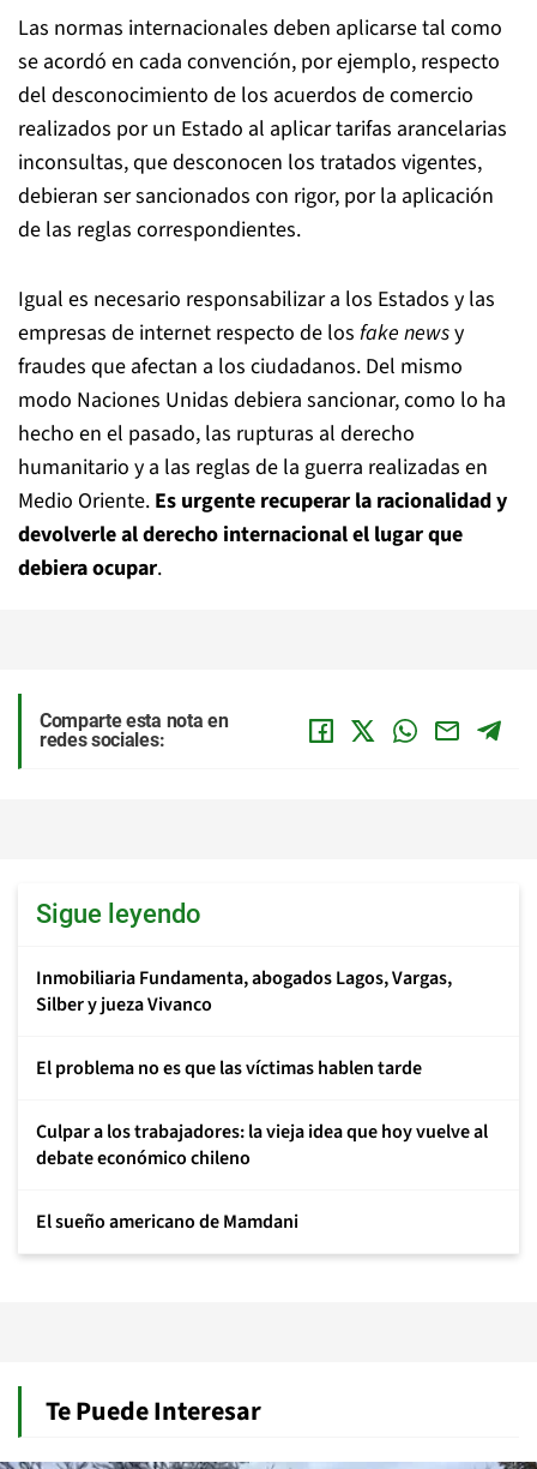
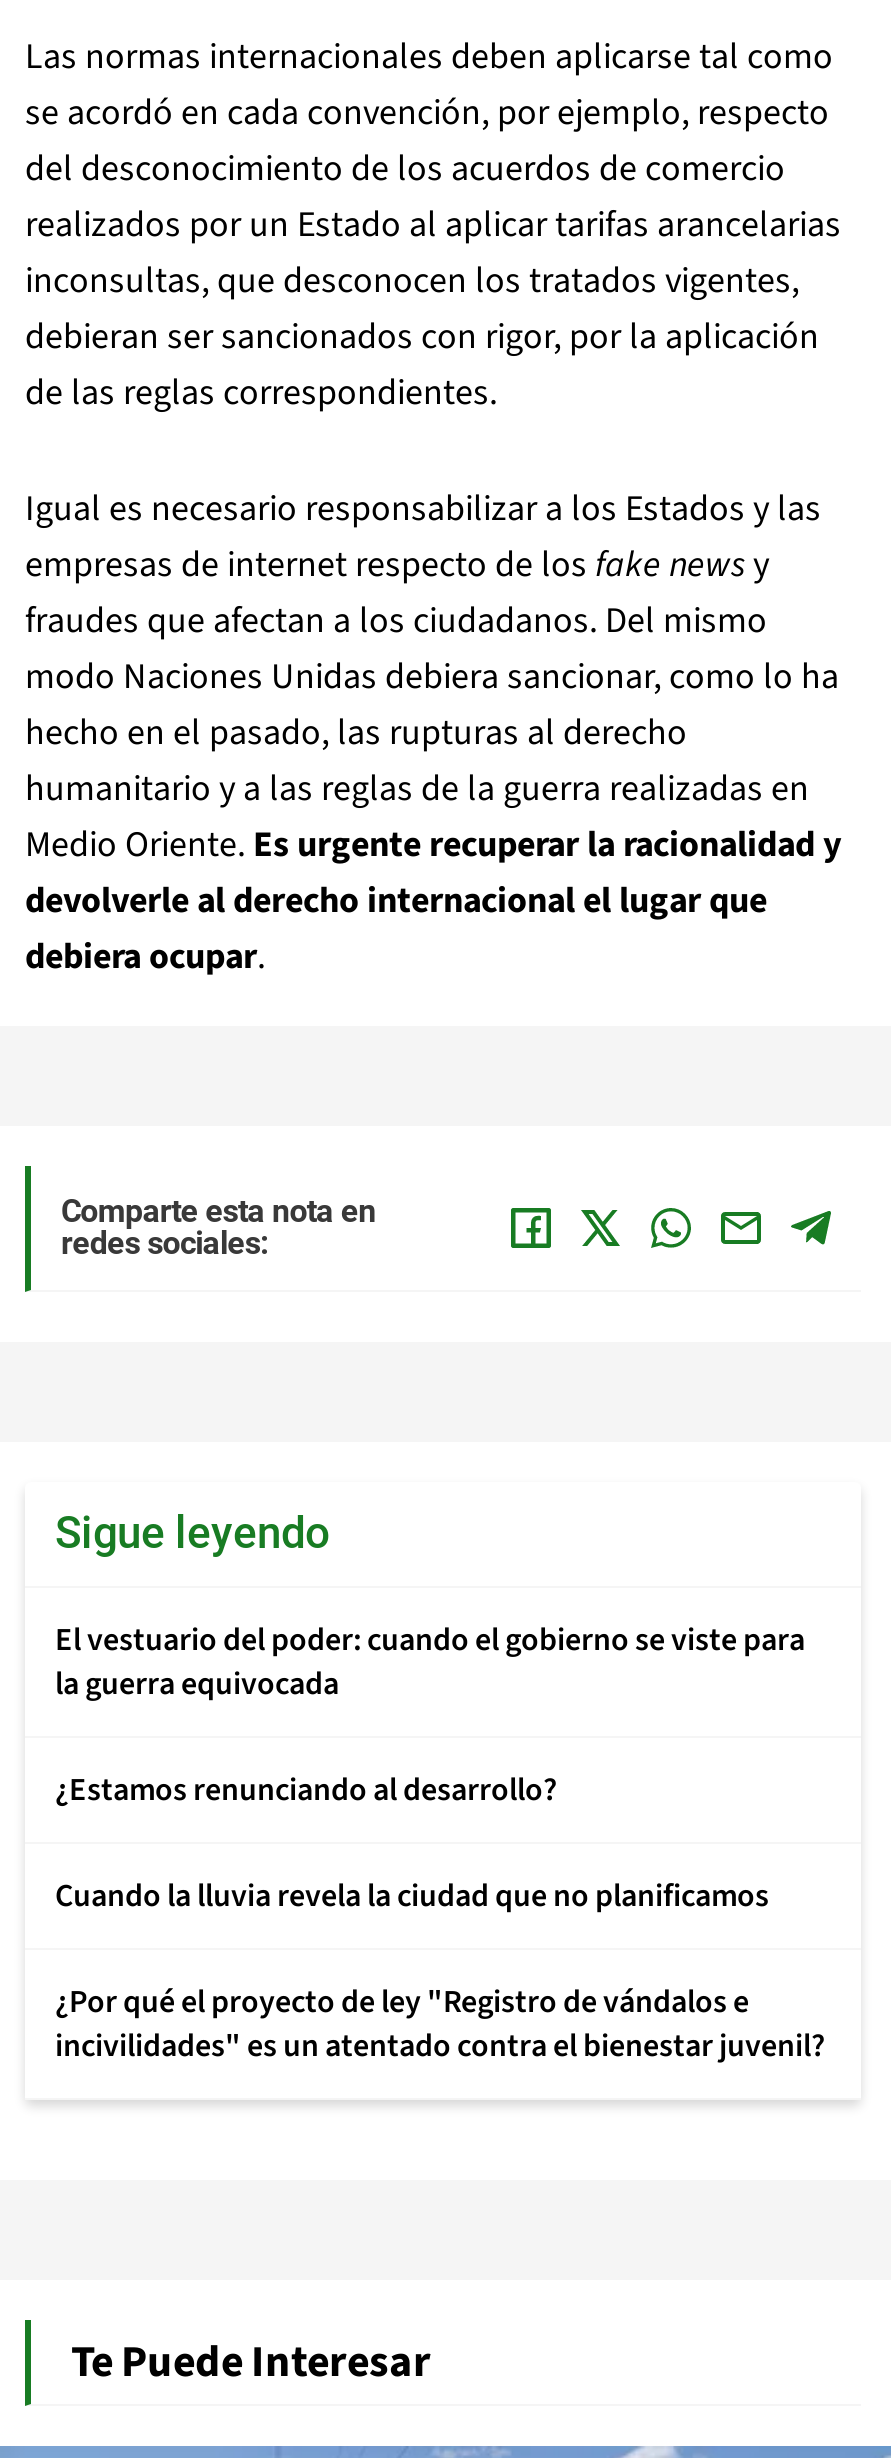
[36,965,452,1018] Inmobiliaria Fundamenta, abogados Lagos, Vargas, | Silber y jueza Vivanco -> [55,1618,805,1706] El vestuario del poder: cuando el gobierno se viste para | la guerra equivocada
[36,1055,422,1081] El problema no es que las víctimas hablen tarde -> [55,1768,557,1812] ¿Estamos renunciando al desarrollo?
[36,1119,488,1171] Culpar a los trabajadores: la vieja idea que hoy vuelve al | debate económico chileno -> [55,1874,769,1918] Cuando la lluvia revela la ciudad que no planificamos
[36,1209,298,1235] El sueño americano de Mamdani -> [55,1980,825,2068] ¿Por qué el proyecto de ley "Registro de vándalos e | incivilidades" es un atentado contra el bienestar juvenil?

